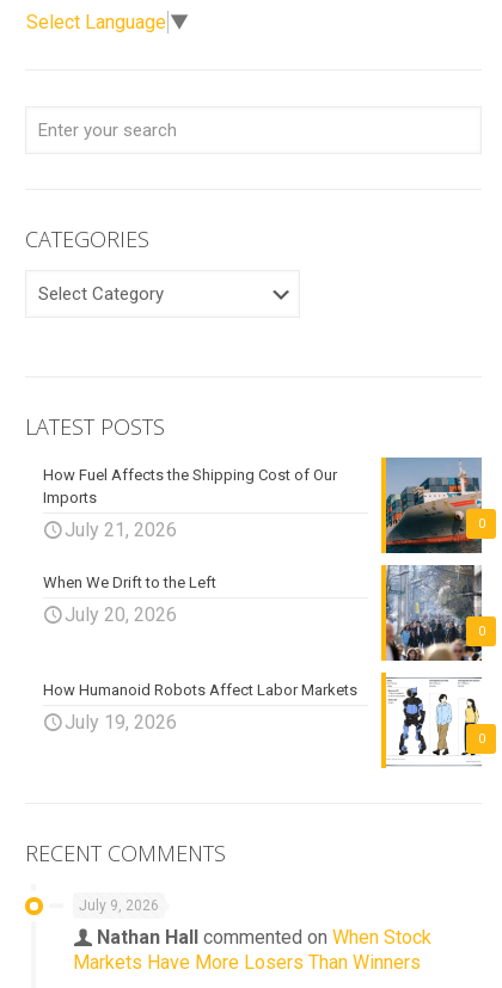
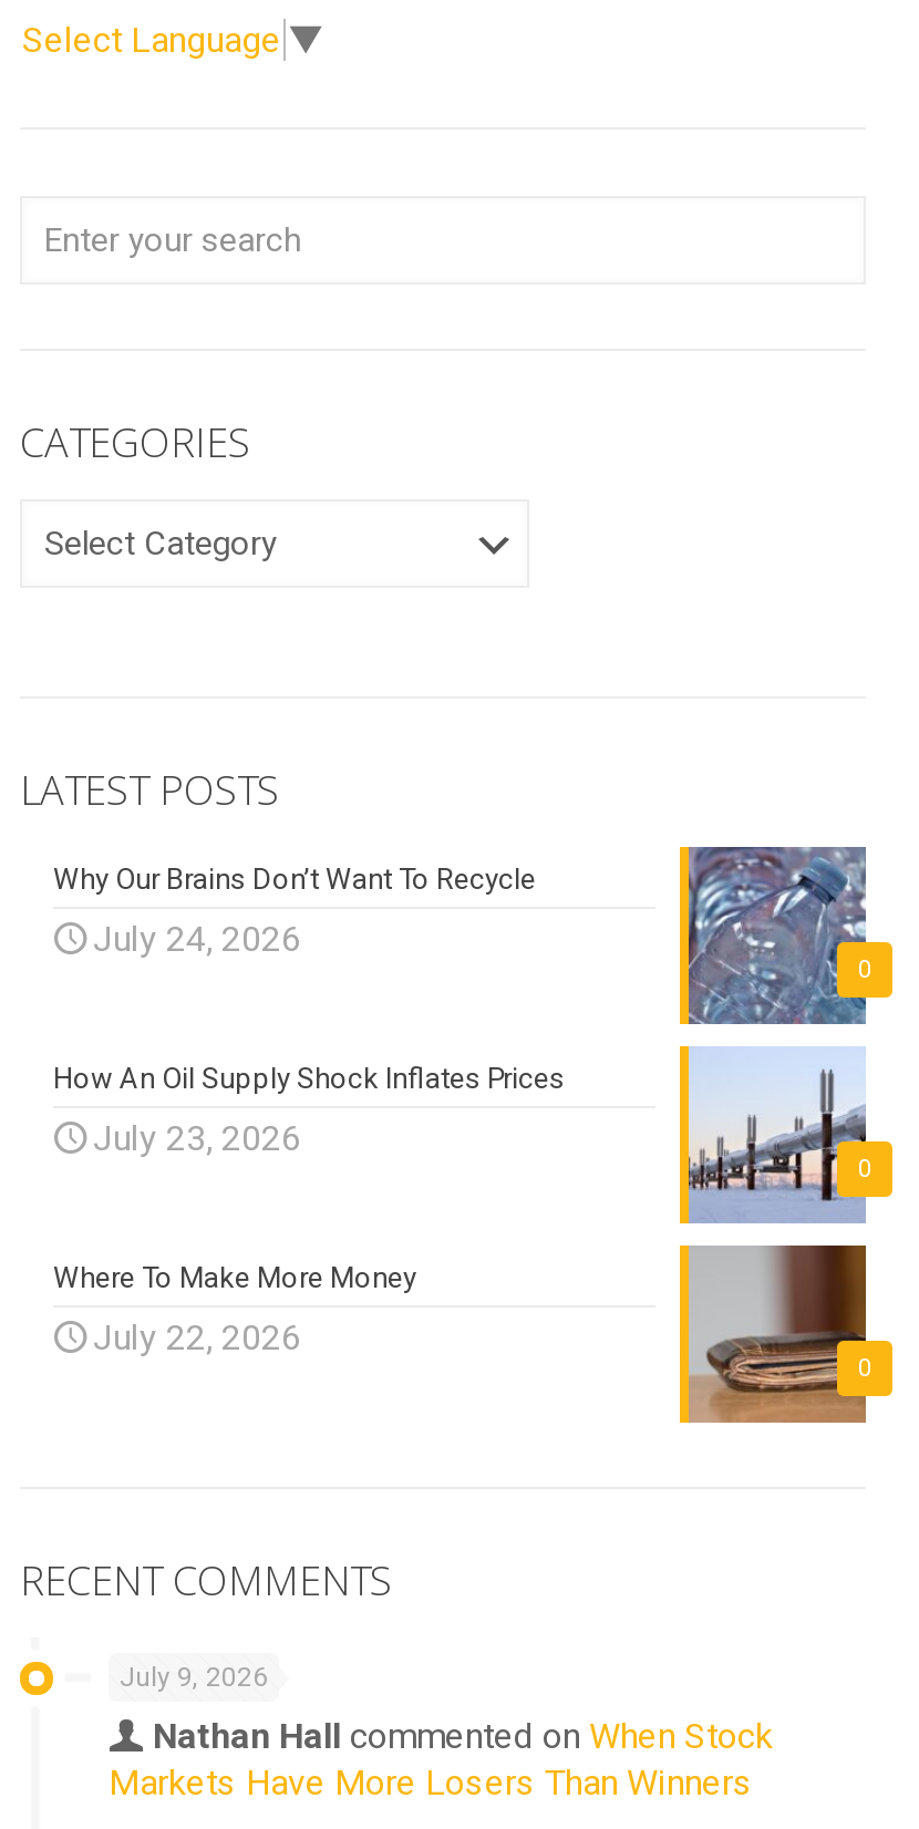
[385,456,483,554] [image] -> [686,845,868,1026] [image]
[43,466,337,506] How Fuel Affects the Shipping Cost of Our | Imports -> [53,862,536,895] Why Our Brains Don’t Want To Recycle
[65,518,177,541] July 21, 2026 -> [93,918,301,960] July 24, 2026
[385,564,483,662] [image] -> [686,1046,866,1223] [image]
[43,573,216,591] When We Drift to the Left -> [53,1062,565,1095] How An Oil Supply Shock Inflates Prices
[65,603,177,626] July 20, 2026 -> [93,1117,301,1159] July 23, 2026
[385,673,482,768] [image] -> [686,1243,868,1425] [image]
[43,681,357,699] How Humanoid Robots Affect Labor Markets -> [53,1261,416,1294] Where To Make More Money
[65,711,177,733] July 19, 2026 -> [93,1316,301,1358] July 22, 2026

